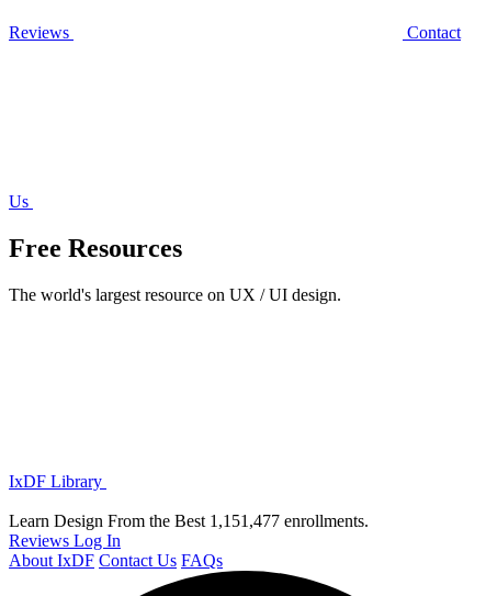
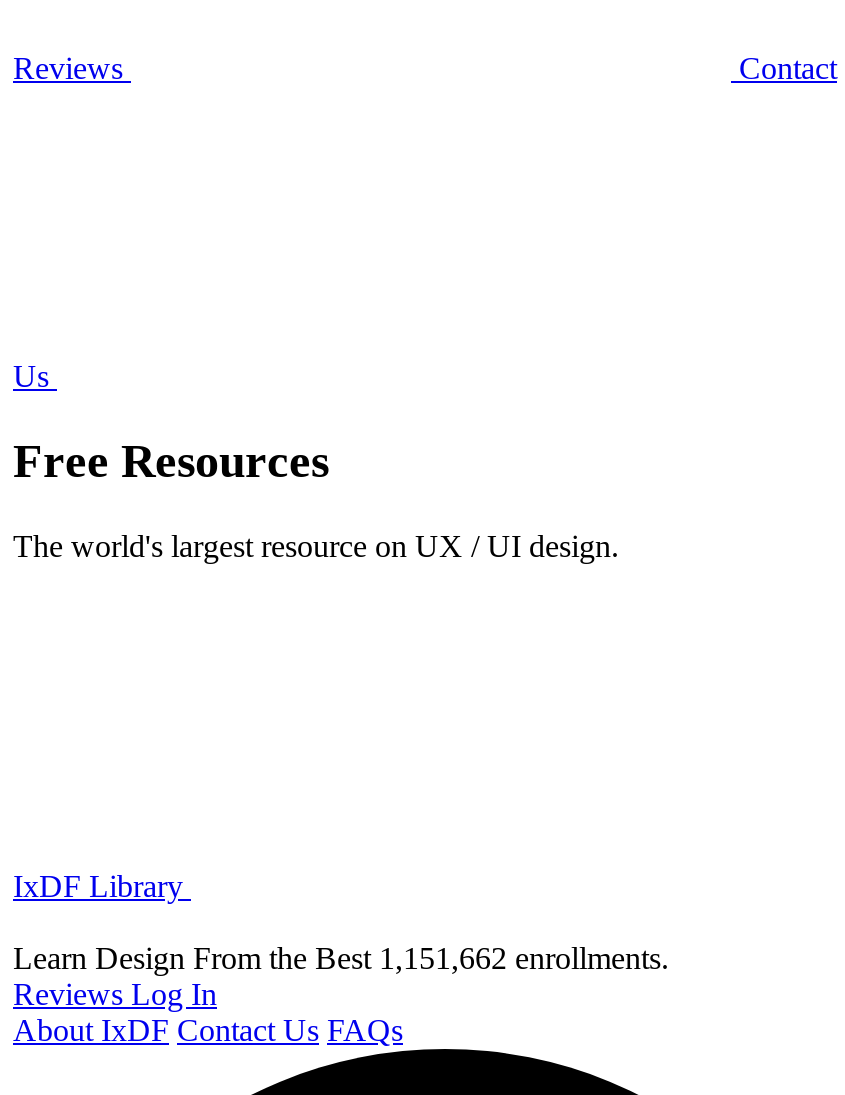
[9,511,369,530] Learn Design From the Best 1,151,477 enrollments. -> [13,940,669,974] Learn Design From the Best 1,151,662 enrollments.

